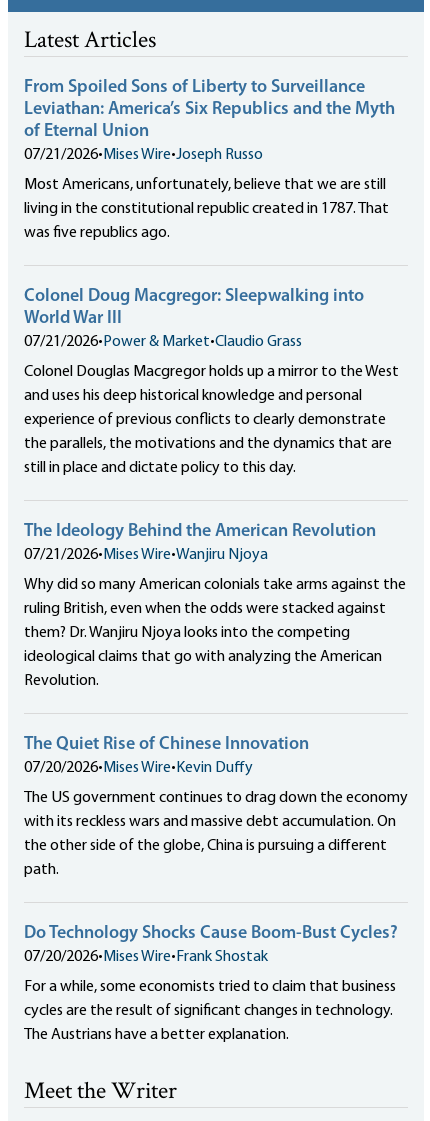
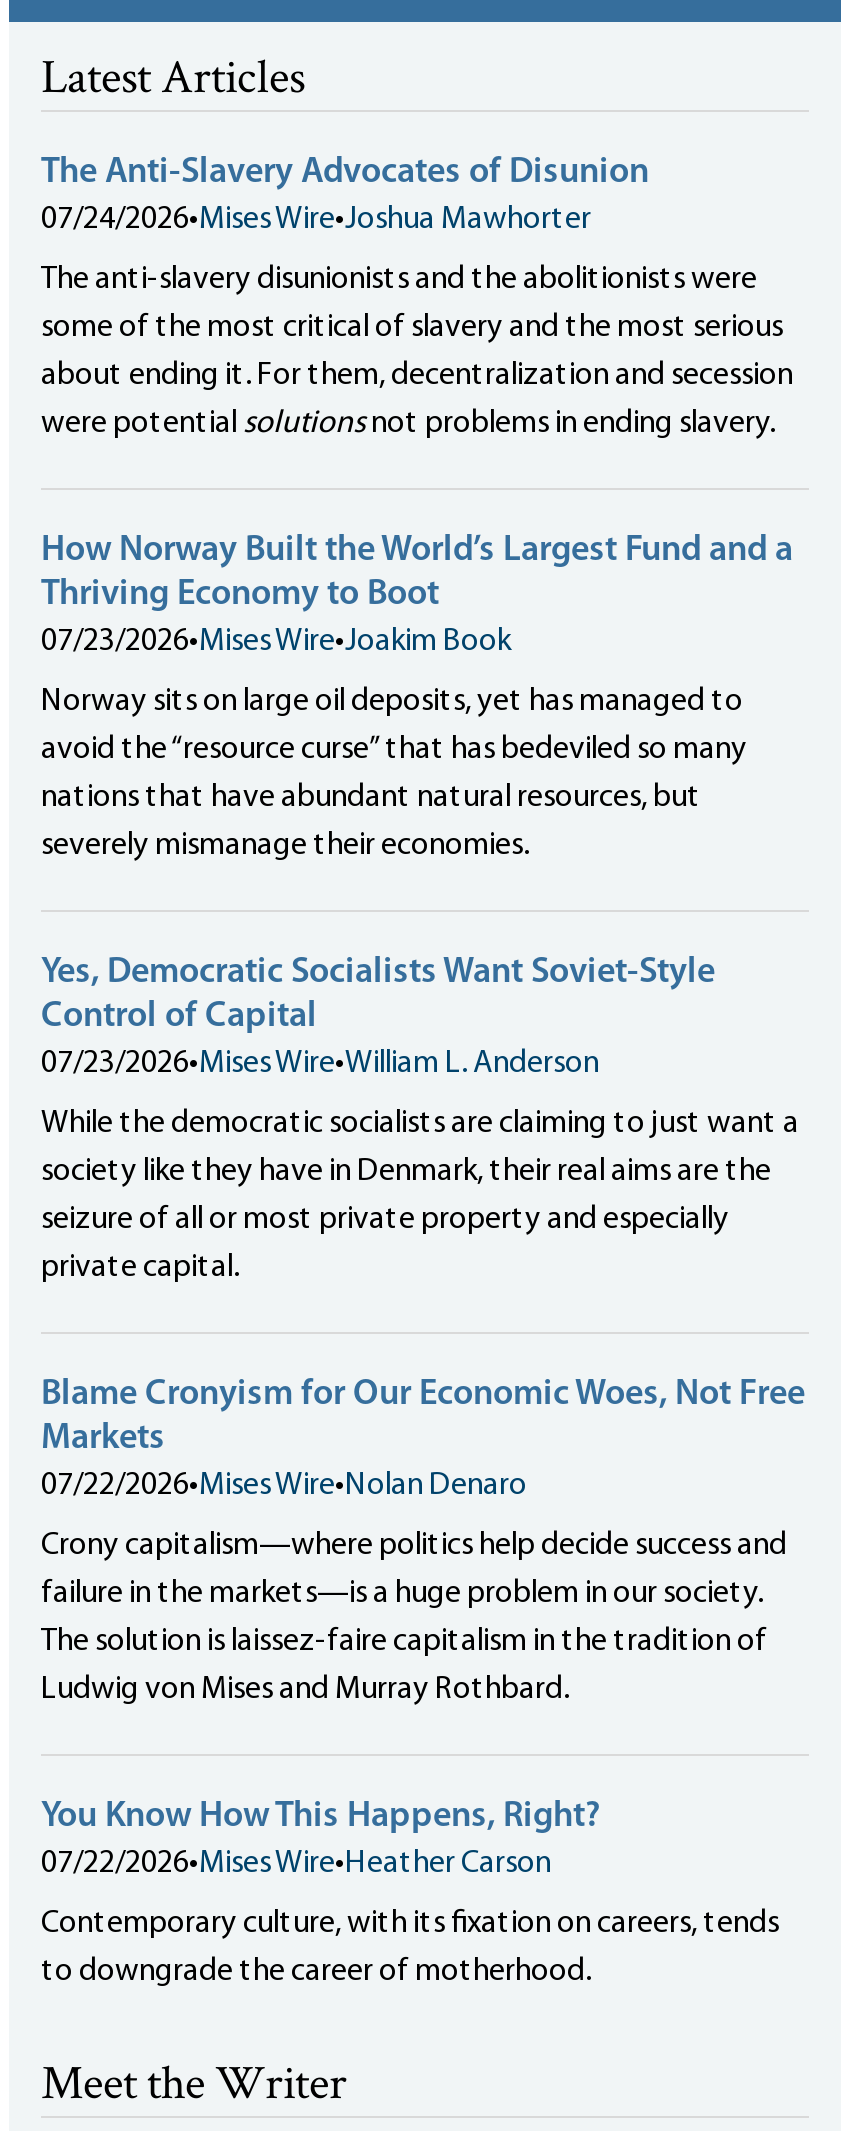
[24,78,408,1043] From Spoiled Sons of Liberty to Surveillance | Leviathan: America’s Six Republics and the Myth | of Eternal Union | 07/21/2026• Mises Wire•Joseph Russo | Most Americans, unfortunately, believe that we are still | living in the constitutional republic created in 1787. That | was five republics ago. | Colonel Doug Macgregor: Sleepwalking into | World War III | 07/21/2026• Power & Market•Claudio Grass | Colonel Douglas Macgregor holds up a mirror to the West | and uses his deep historical knowledge and personal | experience of previous conflicts to clearly demonstrate | the parallels, the motivations and the dynamics that are | still in place and dictate policy to this day. | The Ideology Behind the American Revolution | 07/21/2026• Mises Wire•Wanjiru Njoya | Why did so many American colonials take arms against the | ruling British, even when the odds were stacked against | them? Dr. Wanjiru Njoya looks into the competing | ideological claims that go with analyzing the American | Revolution. | The Quiet Rise of Chinese Innovation | 07/20/2026• Mises Wire• Kevin Duffy | The US government continues to drag down the economy | with its reckless wars and massive debt accumulation. On | the other side of the globe, China is pursuing a different | path. | Do Technology Shocks Cause Boom-Bust Cycles? | 07/20/2026• Mises Wire• Frank Shostak | For a while, some economists tried to claim that business | cycles are the result of significant changes in technology. | The Austrians have a better explanation. -> [41,154,805,1988] The Anti-Slavery Advocates of Disunion | 07/24/2026•Mises Wire•Joshua Mawhorter | The anti-slavery disunionists and the abolitionists were | some of the most critical of slavery and the most serious | about ending it. For them, decentralization and secession | were potential solutions not problems in ending slavery. | How Norway Built the World’s Largest Fund and a | Thriving Economy to Boot | 07/23/2026•Mises Wire•Joakim Book | Norway sits on large oil deposits, yet has managed to | avoid the “resource curse” that has bedeviled so many | nations that have abundant natural resources, but | severely mismanage their economies. | Yes, Democratic Socialists Want Soviet-Style | Control of Capital | 07/23/2026•Mises Wire•William L. Anderson | While the democratic socialists are claiming to just want a | society like they have in Denmark, their real aims are the | seizure of all or most private property and especially | private capital. | Blame Cronyism for Our Economic Woes, Not Free | Markets | 07/22/2026•Mises Wire•Nolan Denaro | Crony capitalism—where politics help decide success and | failure in the markets—is a huge problem in our society. | The solution is laissez-faire capitalism in the tradition of | Ludwig von Mises and Murray Rothbard. | You Know How This Happens, Right? | 07/22/2026•Mises Wire•Heather Carson | Contemporary culture, with its fixation on careers, tends | to downgrade the career of motherhood.

